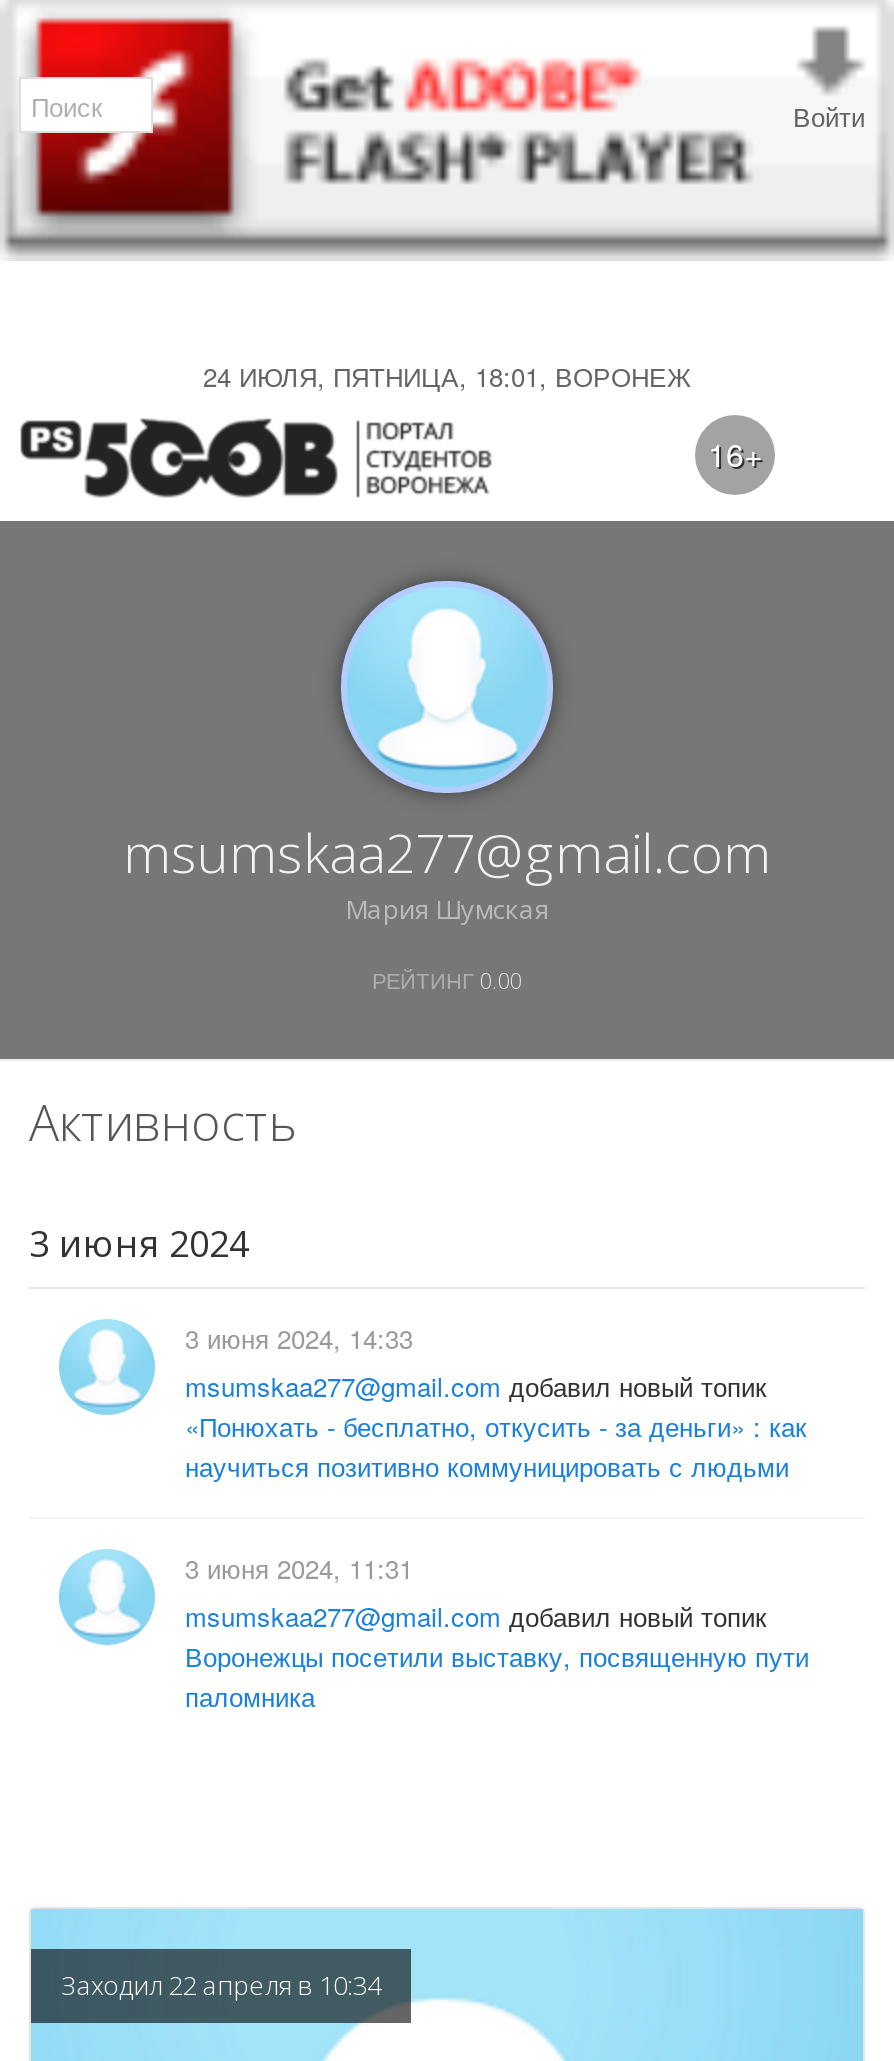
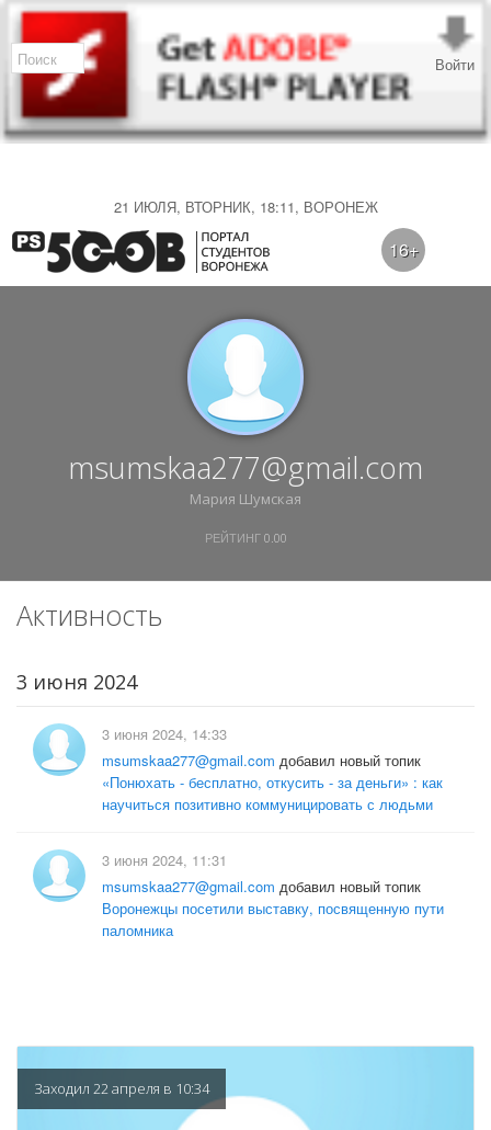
[203,357,691,395] 24 ИЮЛЯ, ПЯТНИЦА, 18:01, ВОРОНЕЖ -> [113,196,378,217] 21 ИЮЛЯ, ВТОРНИК, 18:11, ВОРОНЕЖ

